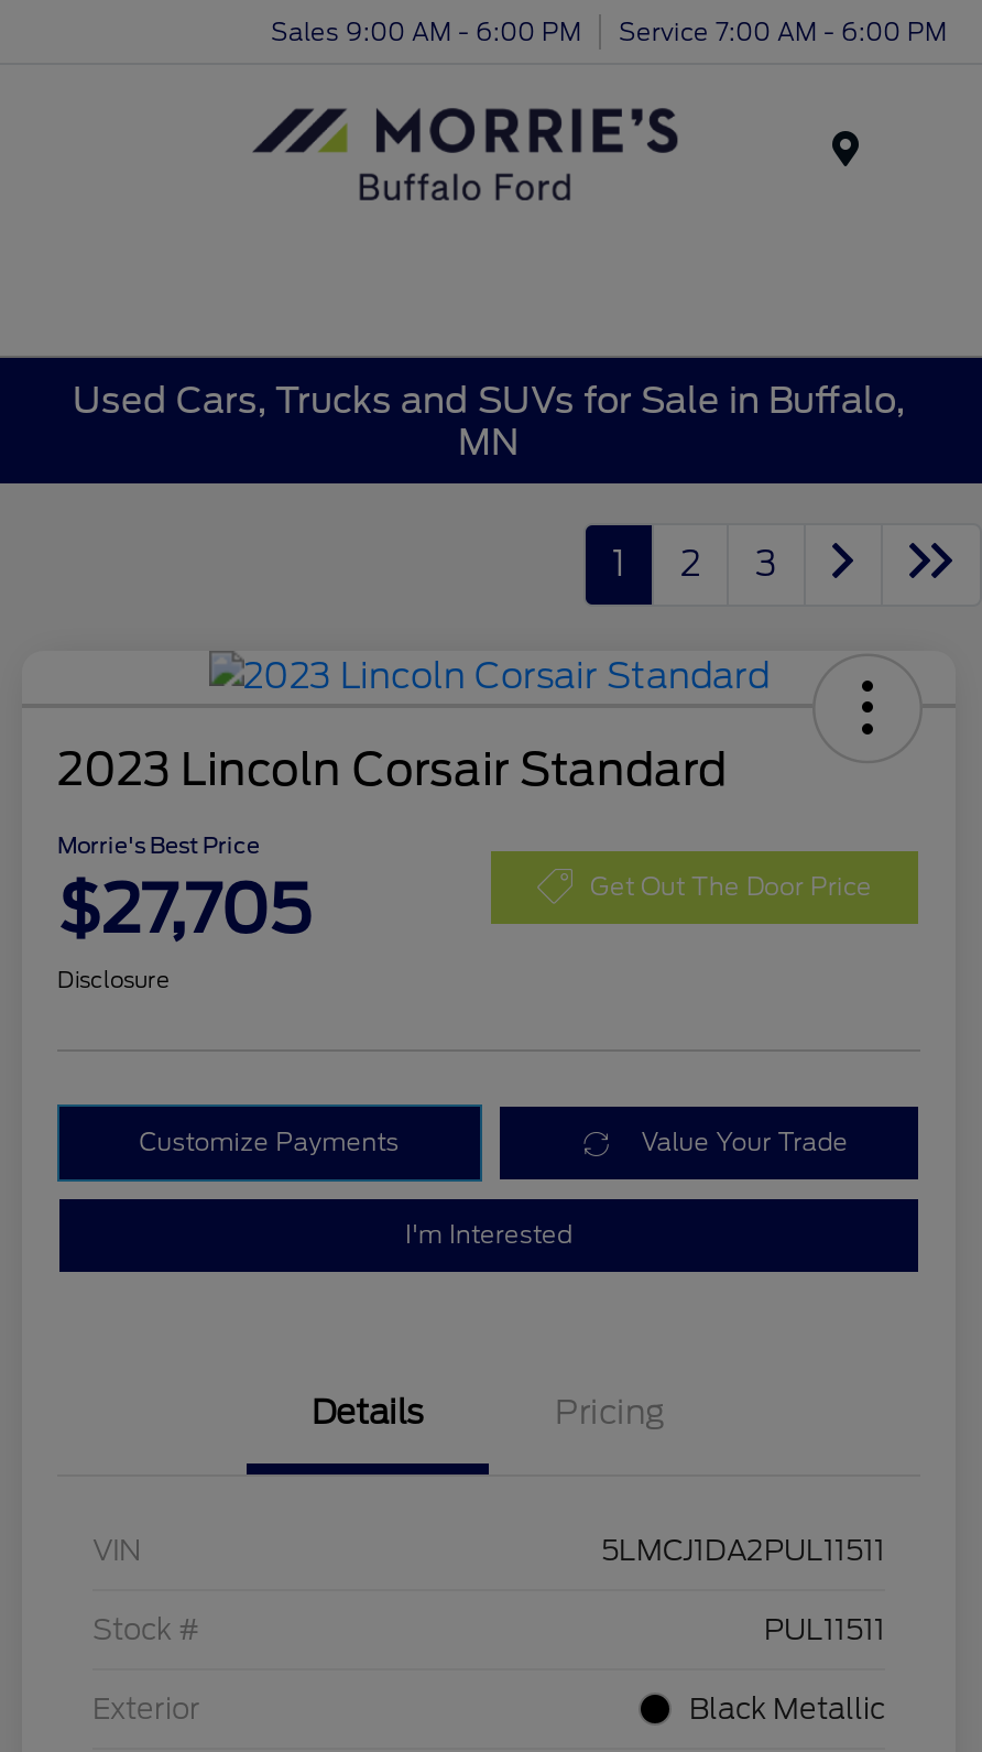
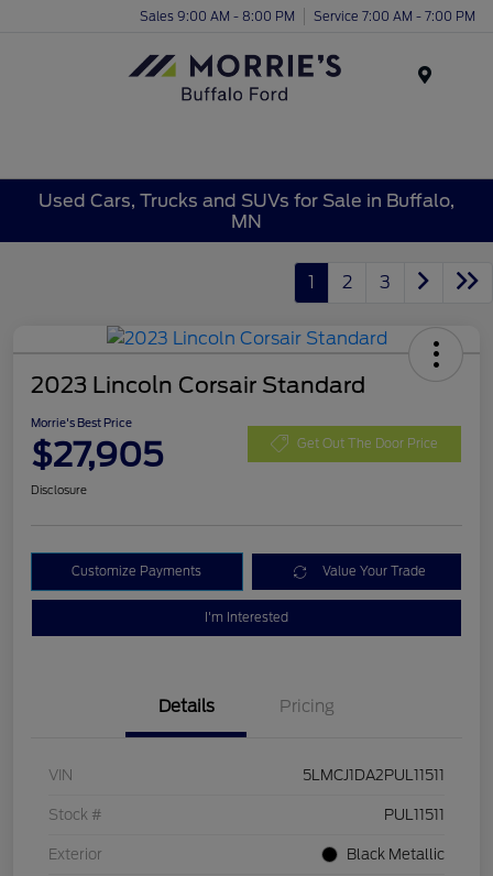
[271,15,581,46] Sales 9:00 AM - 6:00 PM -> [140,8,295,24] Sales 9:00 AM - 8:00 PM
[619,15,947,46] Service 7:00 AM - 6:00 PM -> [314,8,475,24] Service 7:00 AM - 7:00 PM
[57,869,310,949] $27,705 -> [31,435,163,475] $27,905

